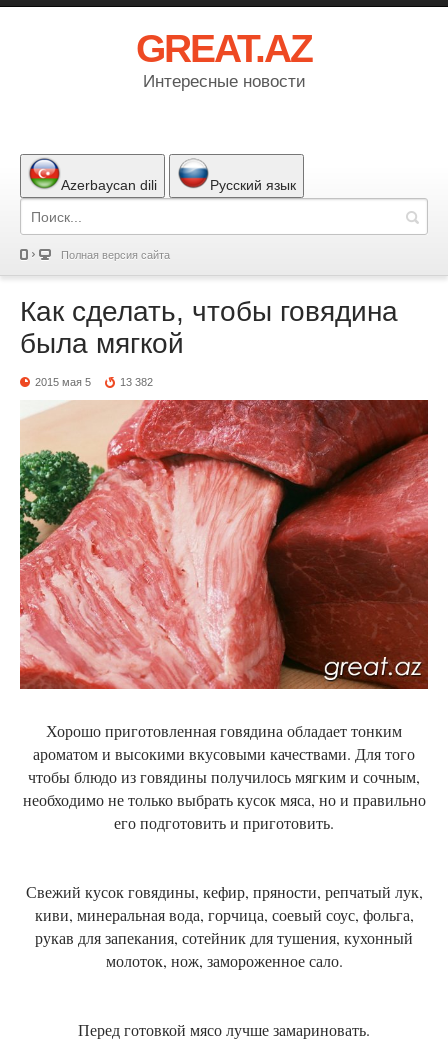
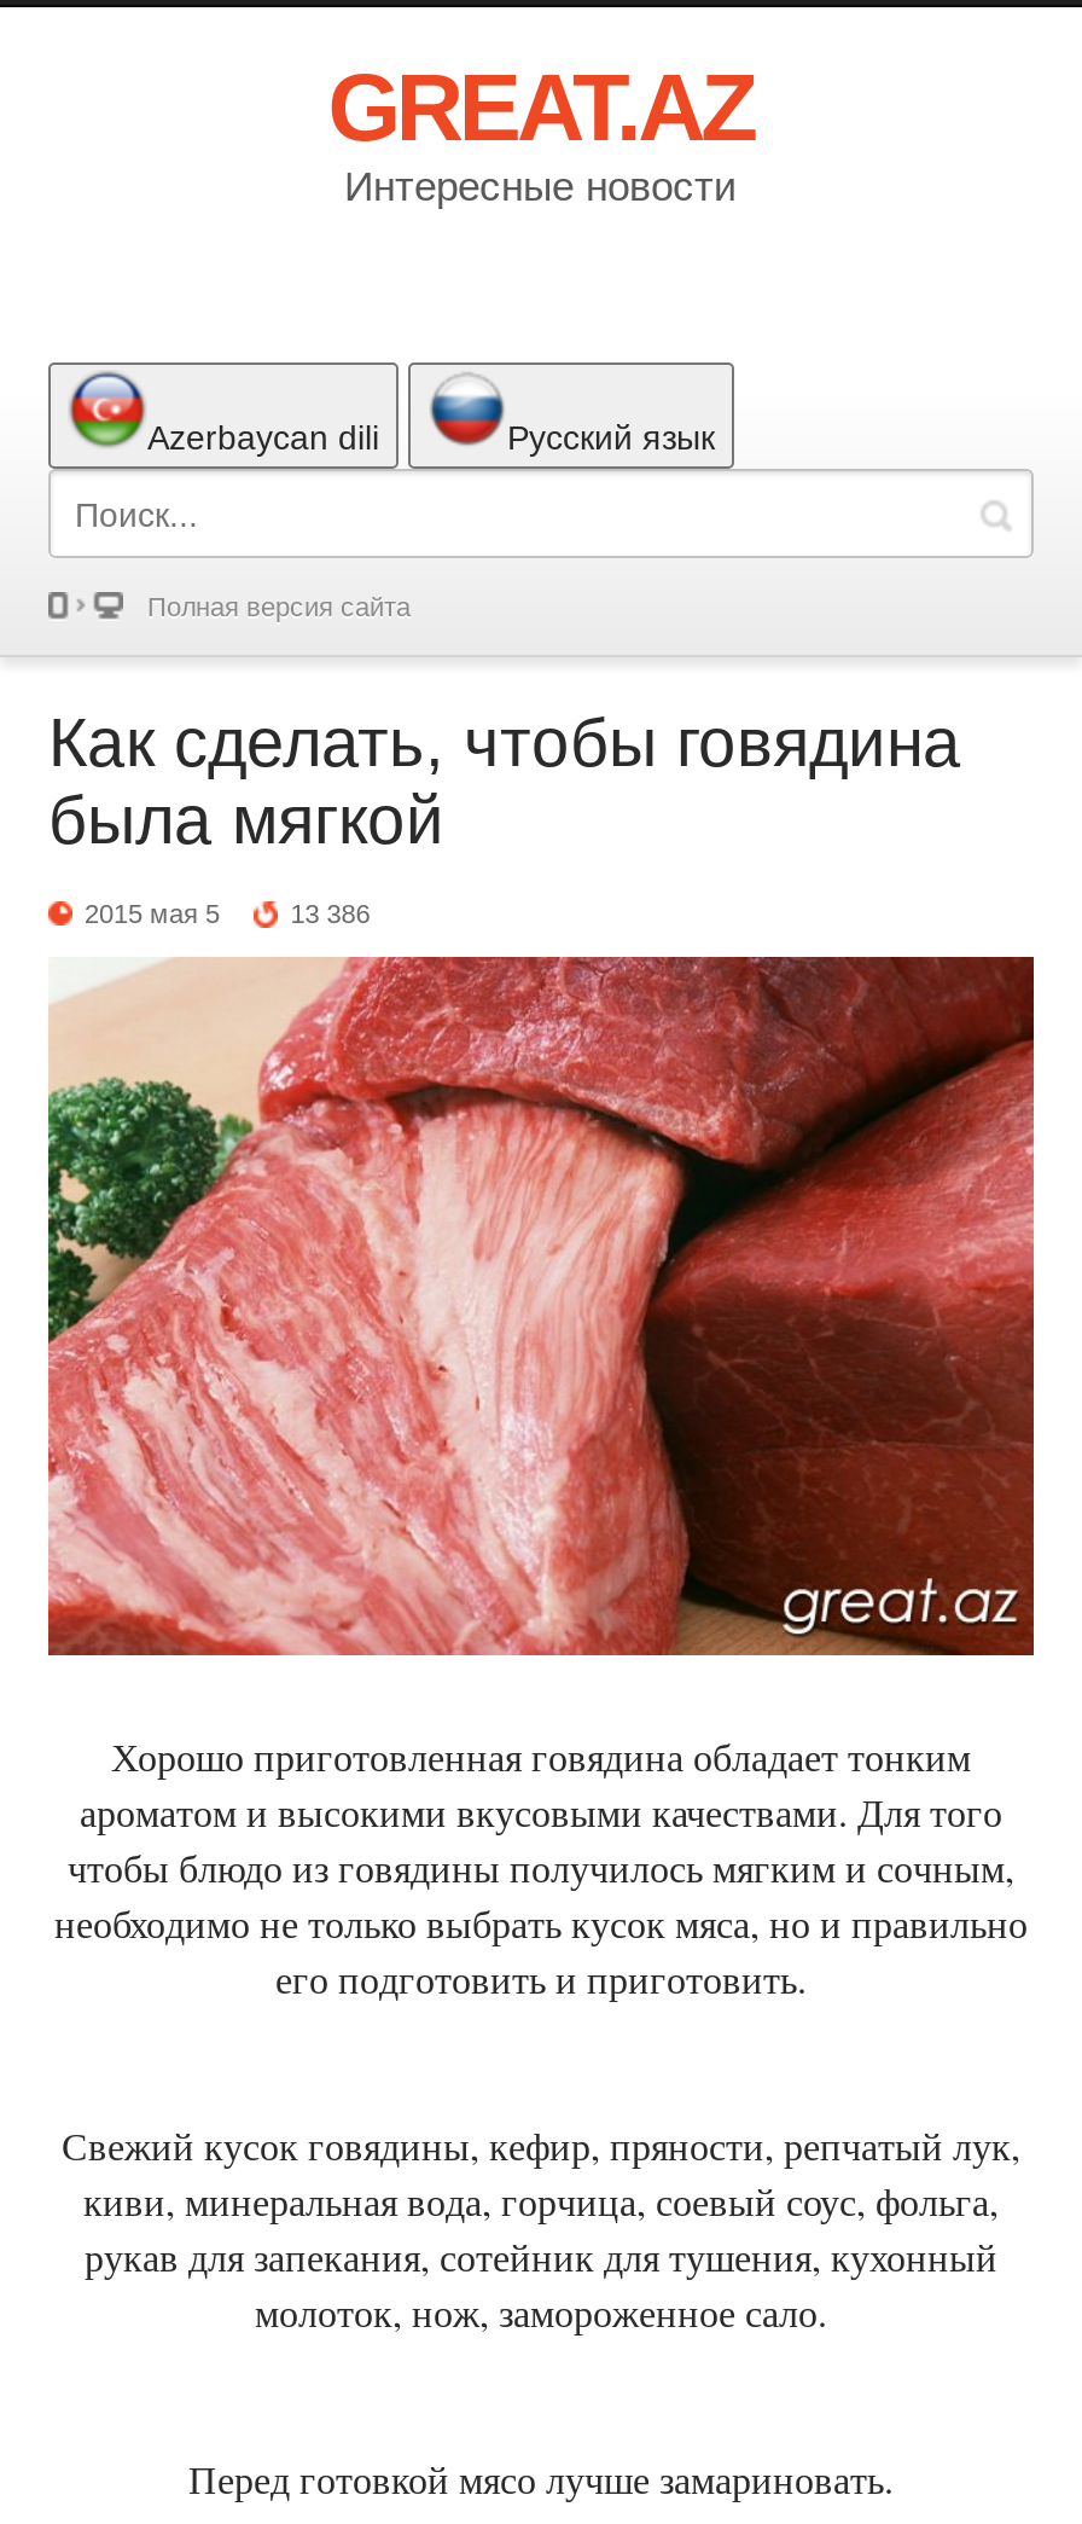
[120,376,153,388] 13 382 -> [290,899,370,928] 13 386

